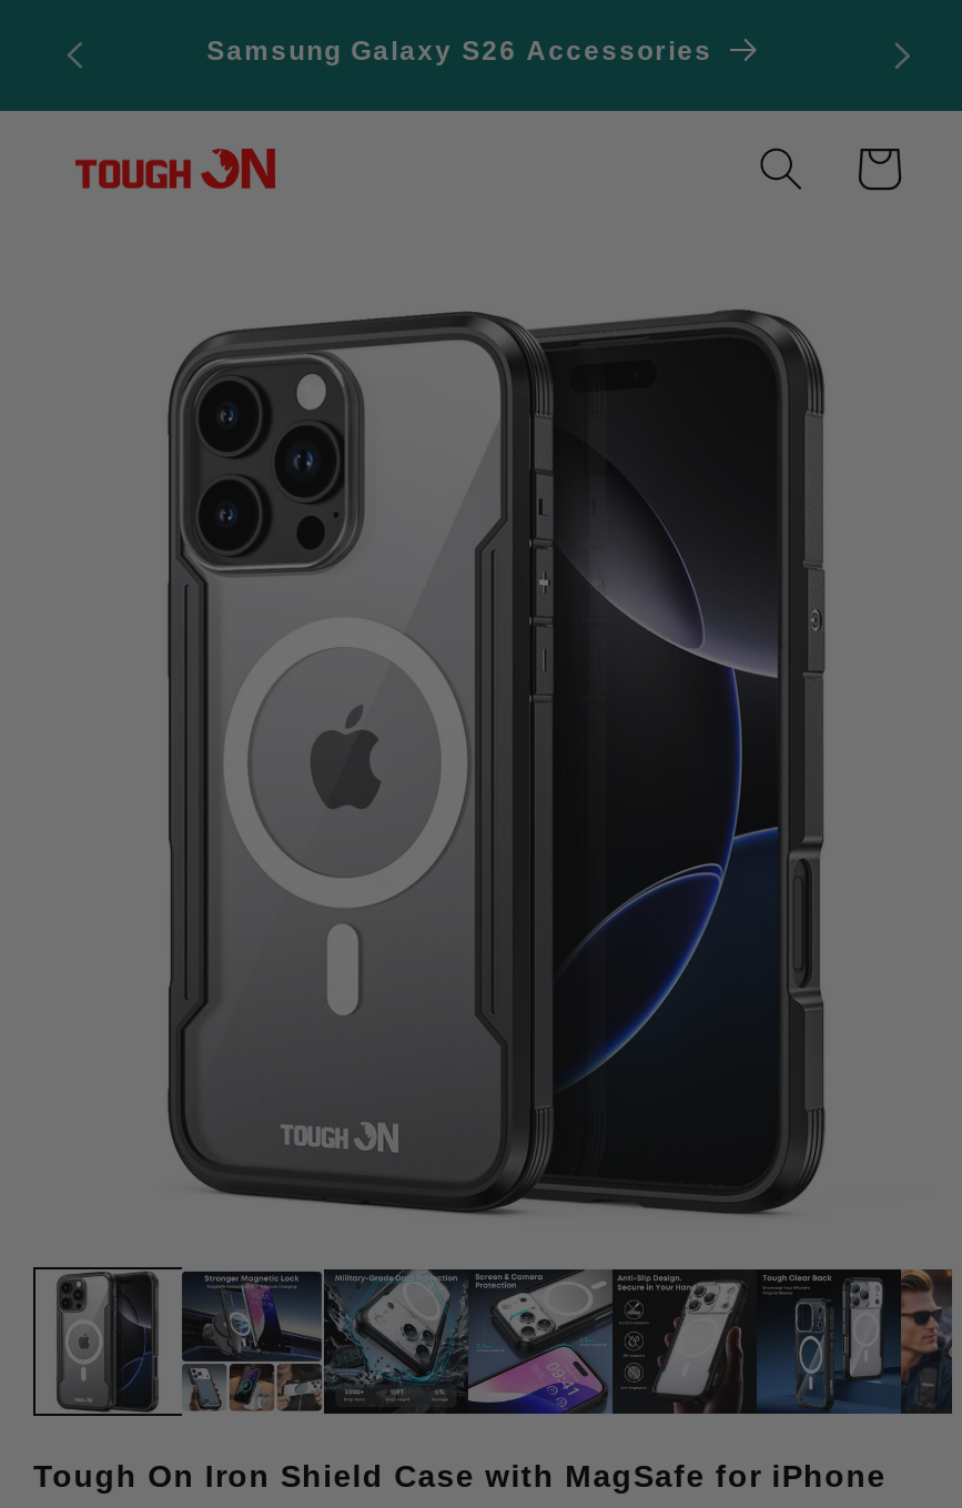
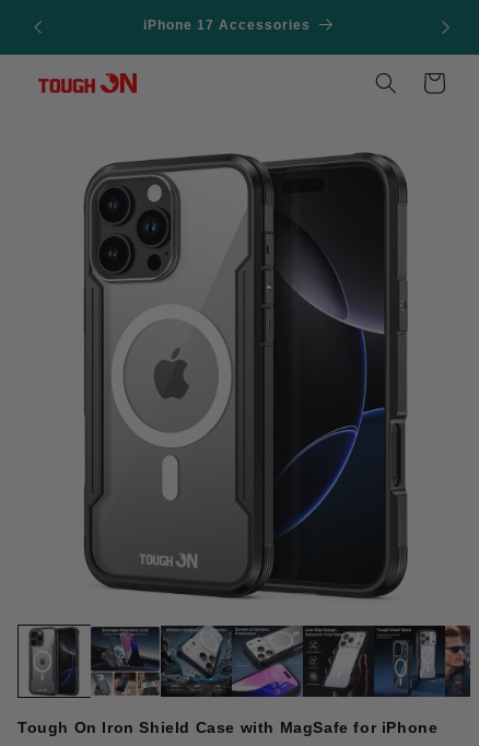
[207,36,713,67] Samsung Galaxy S26 Accessories -> [144,18,311,33] iPhone 17 Accessories

